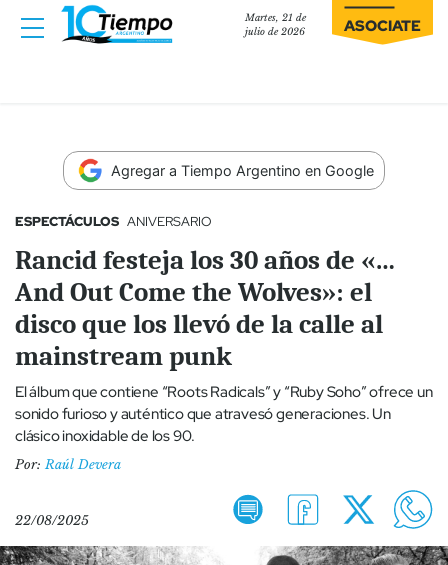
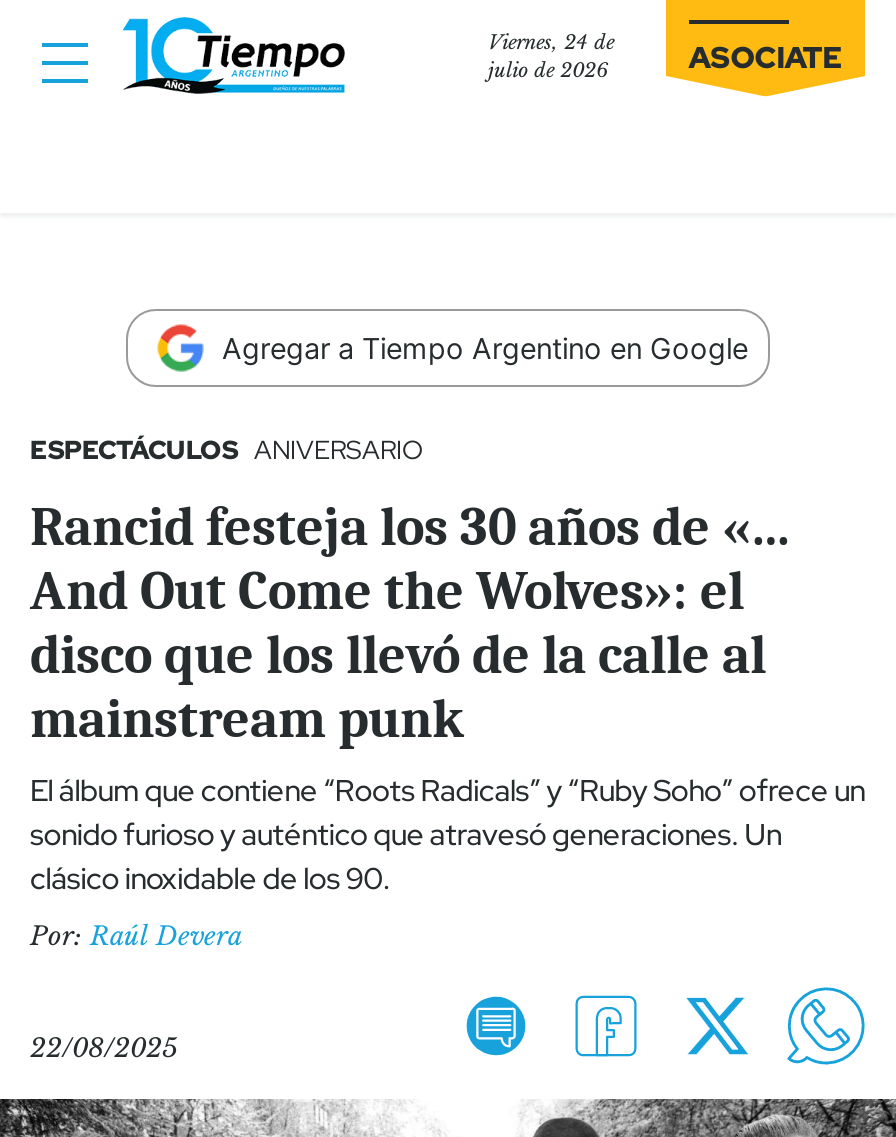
[245,12,306,24] Martes, 21 de -> [488,31,614,55] Viernes, 24 de

